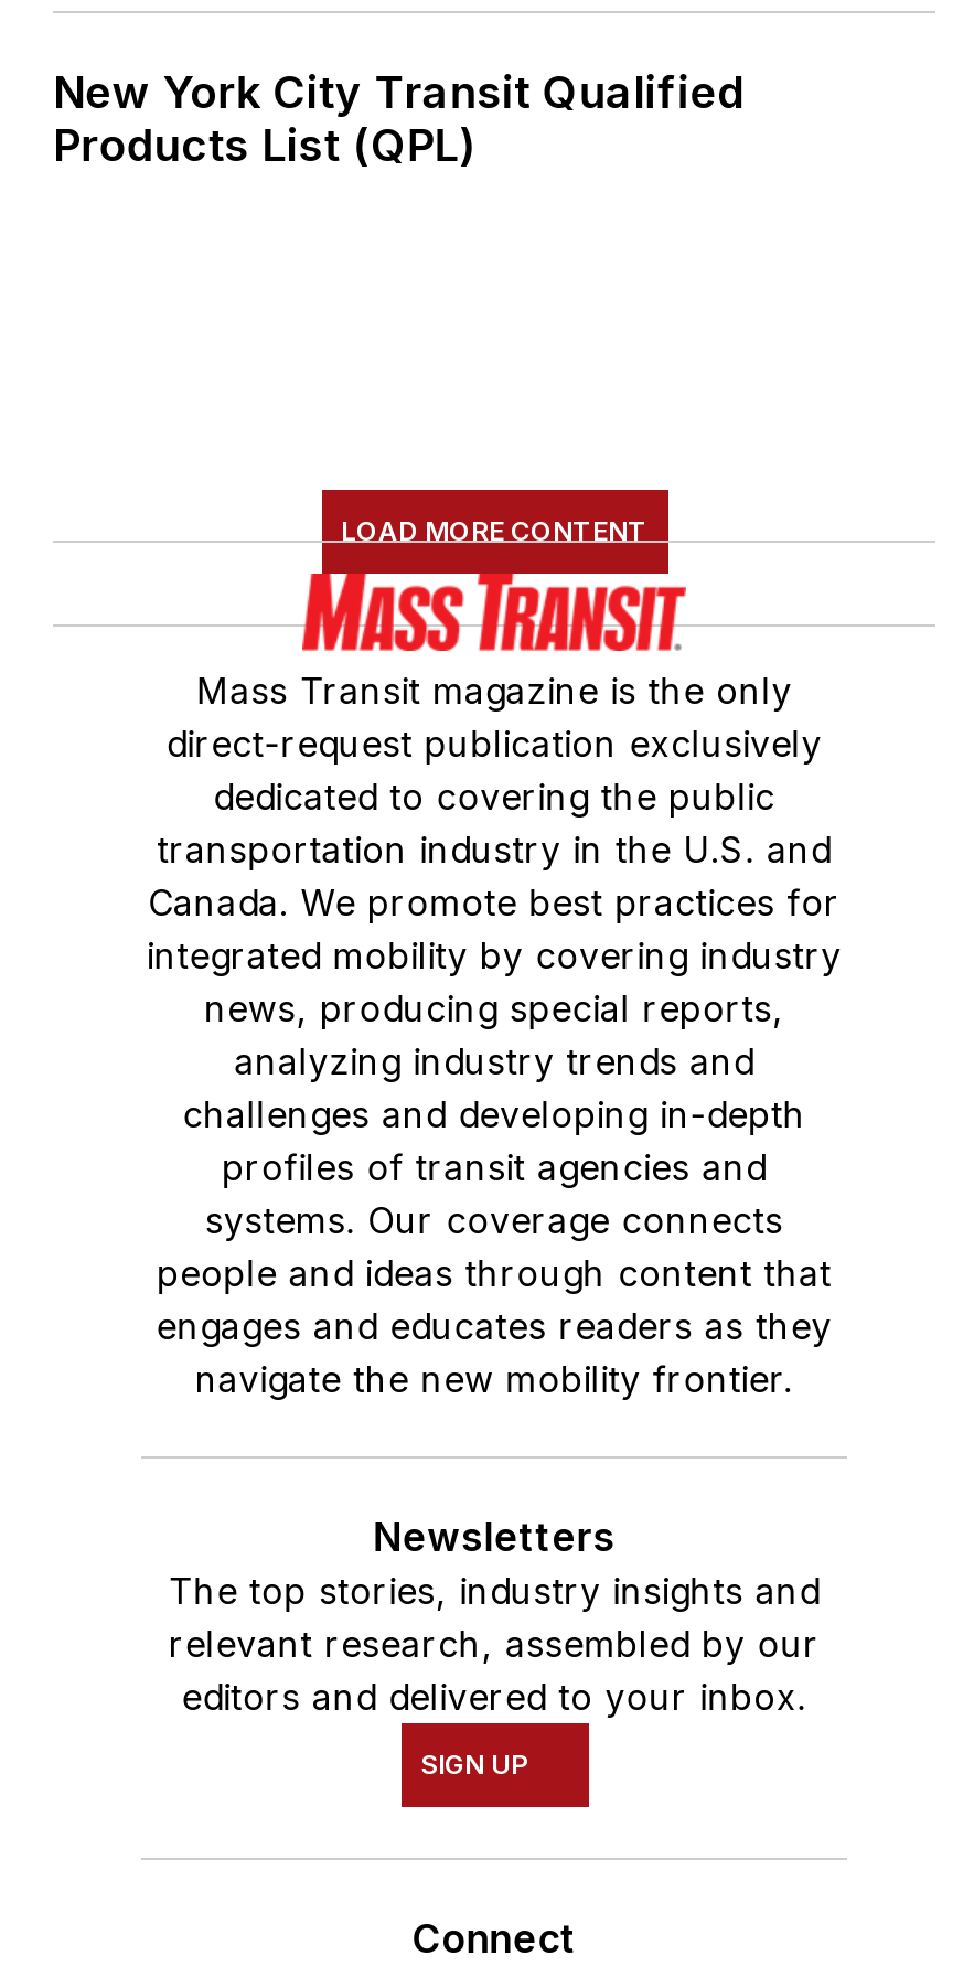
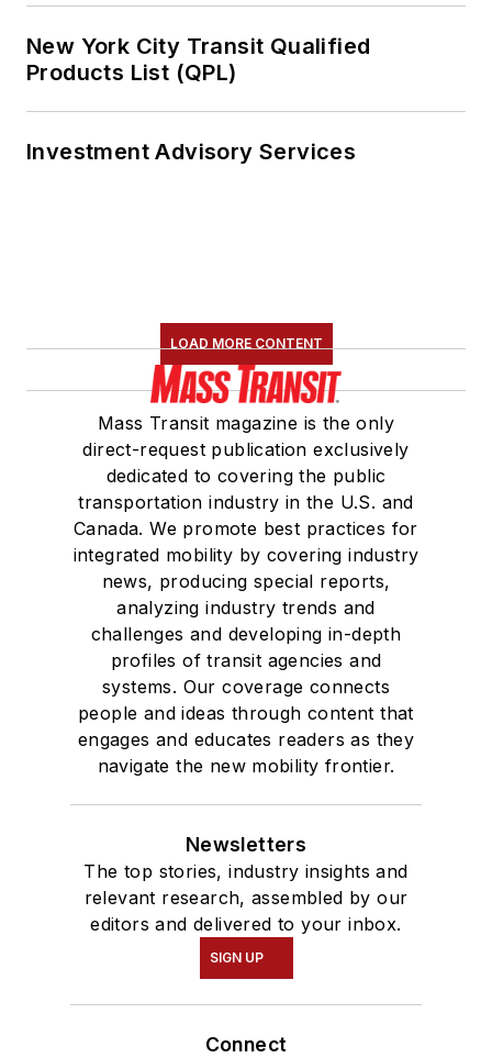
none -> [26,138,356,164] Investment Advisory Services

